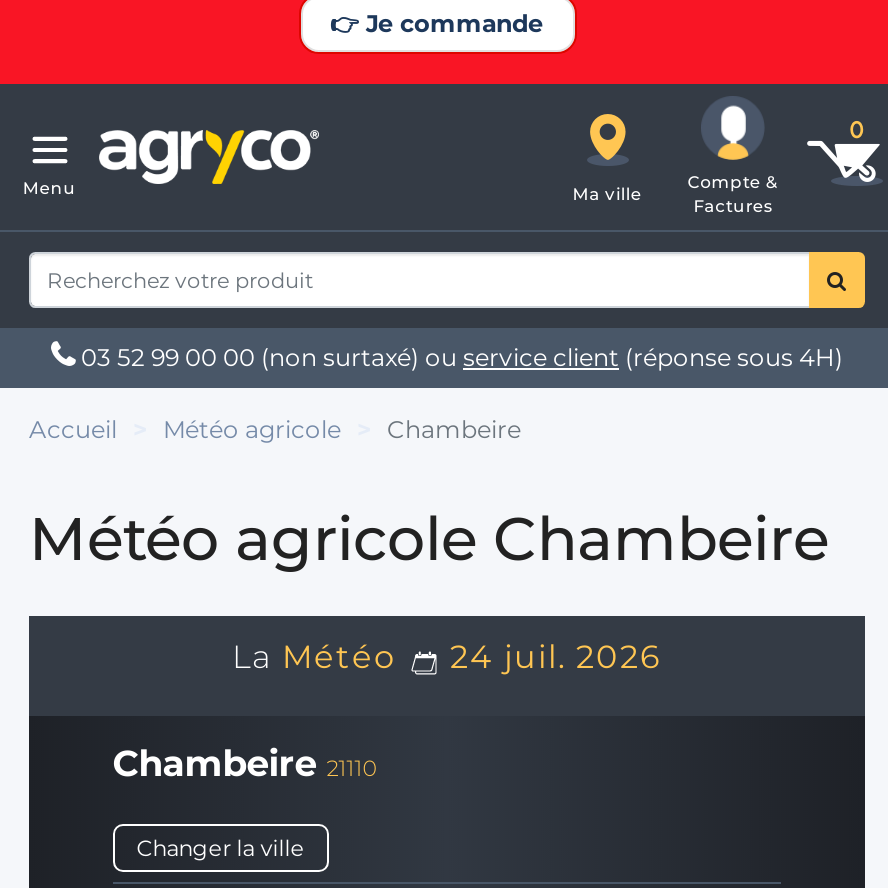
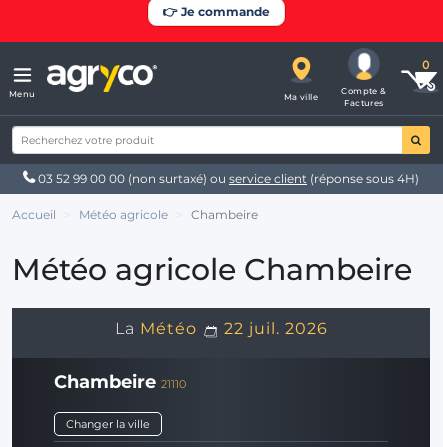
[232,639,662,677] La Météo 24 juil. 2026 -> [114,319,327,338] La Météo 22 juil. 2026

